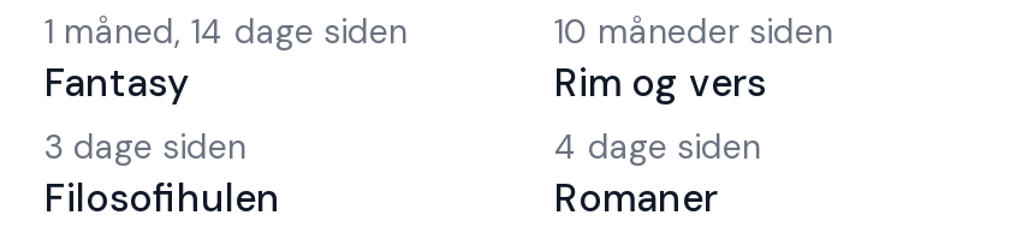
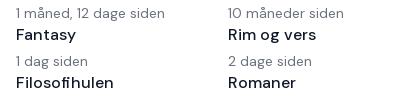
[44,10,408,53] 1 måned, 14 dage siden -> [16,4,165,22] 1 måned, 12 dage siden
[44,125,246,168] 3 dage siden -> [16,52,88,70] 1 dag siden
[554,125,761,168] 4 dage siden -> [228,52,312,70] 2 dage siden

